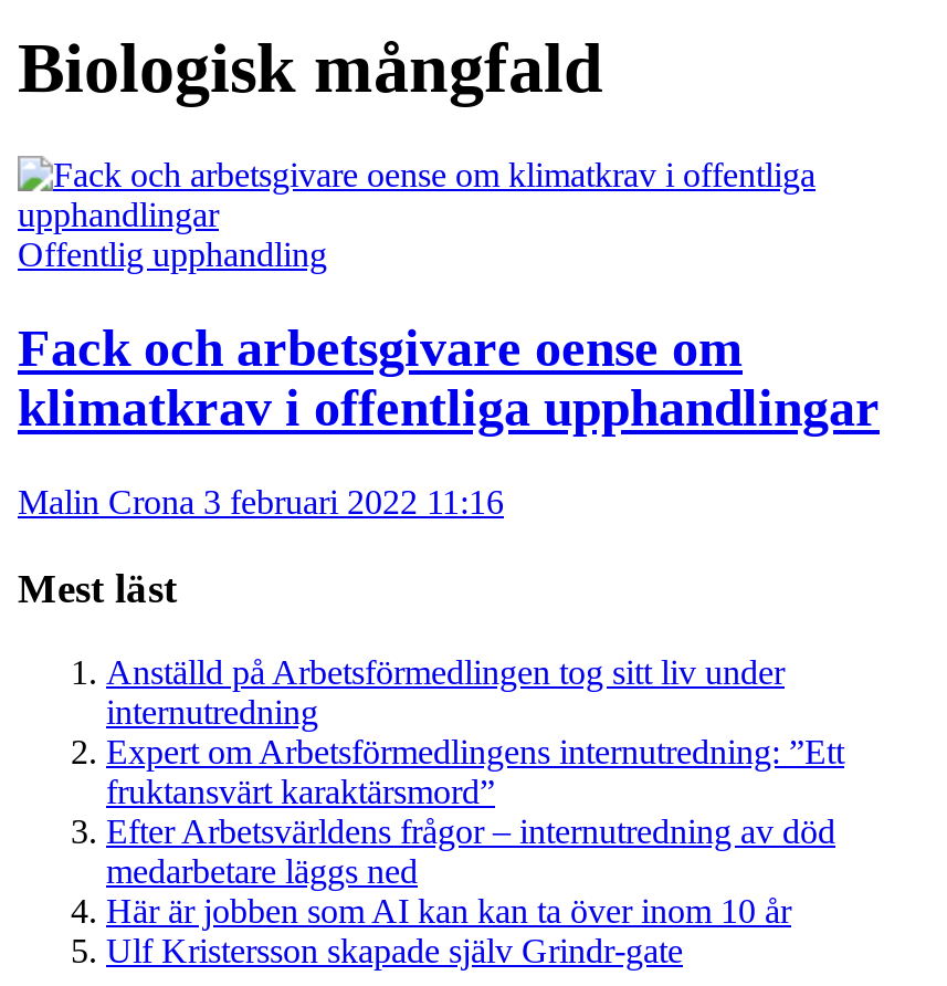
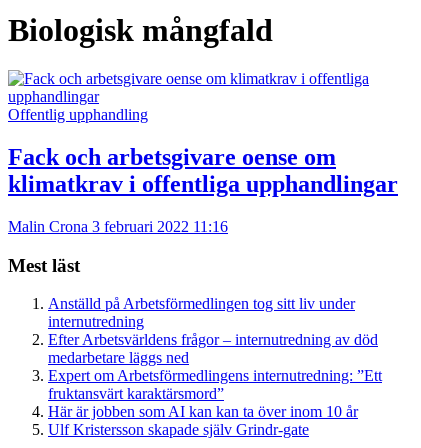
moved [106,734,844,811] -> [48,367,382,402]: Expert om Arbetsförmedlingens internutredning: ”Ett | fruktansvärt karaktärsmord”
moved [106,813,835,891] -> [48,331,378,366]: Efter Arbetsvärldens frågor – internutredning av död | medarbetare läggs ned

